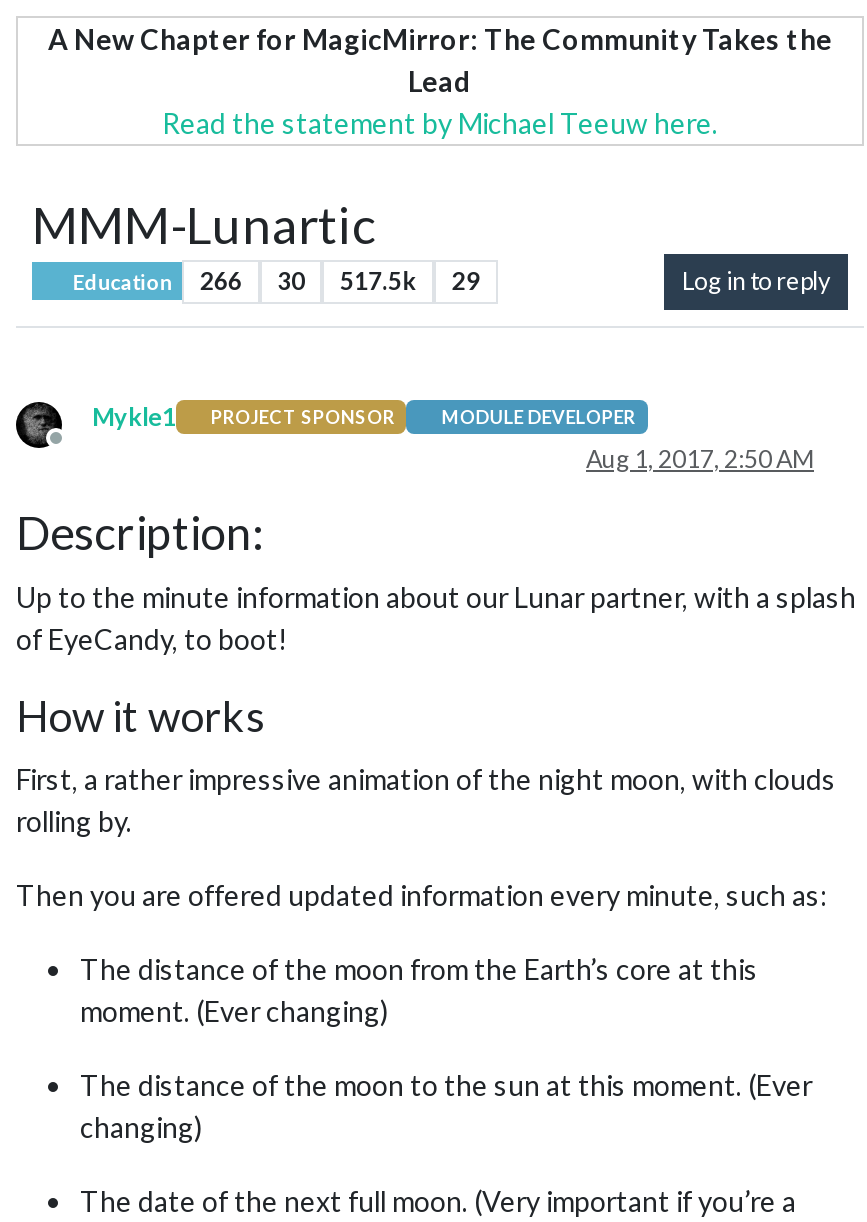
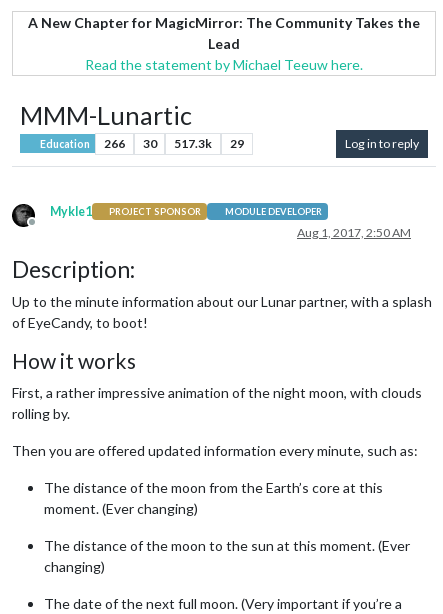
[68,266,479,296] Education 266 30 517.5k 29 -> [38,136,244,151] Education 266 30 517.3k 29

